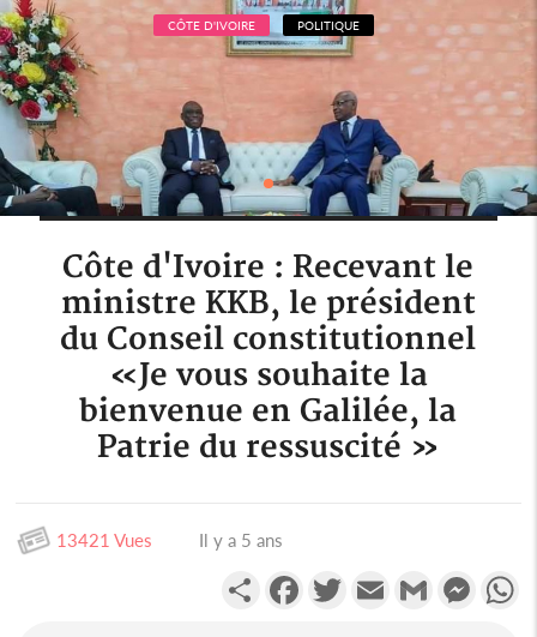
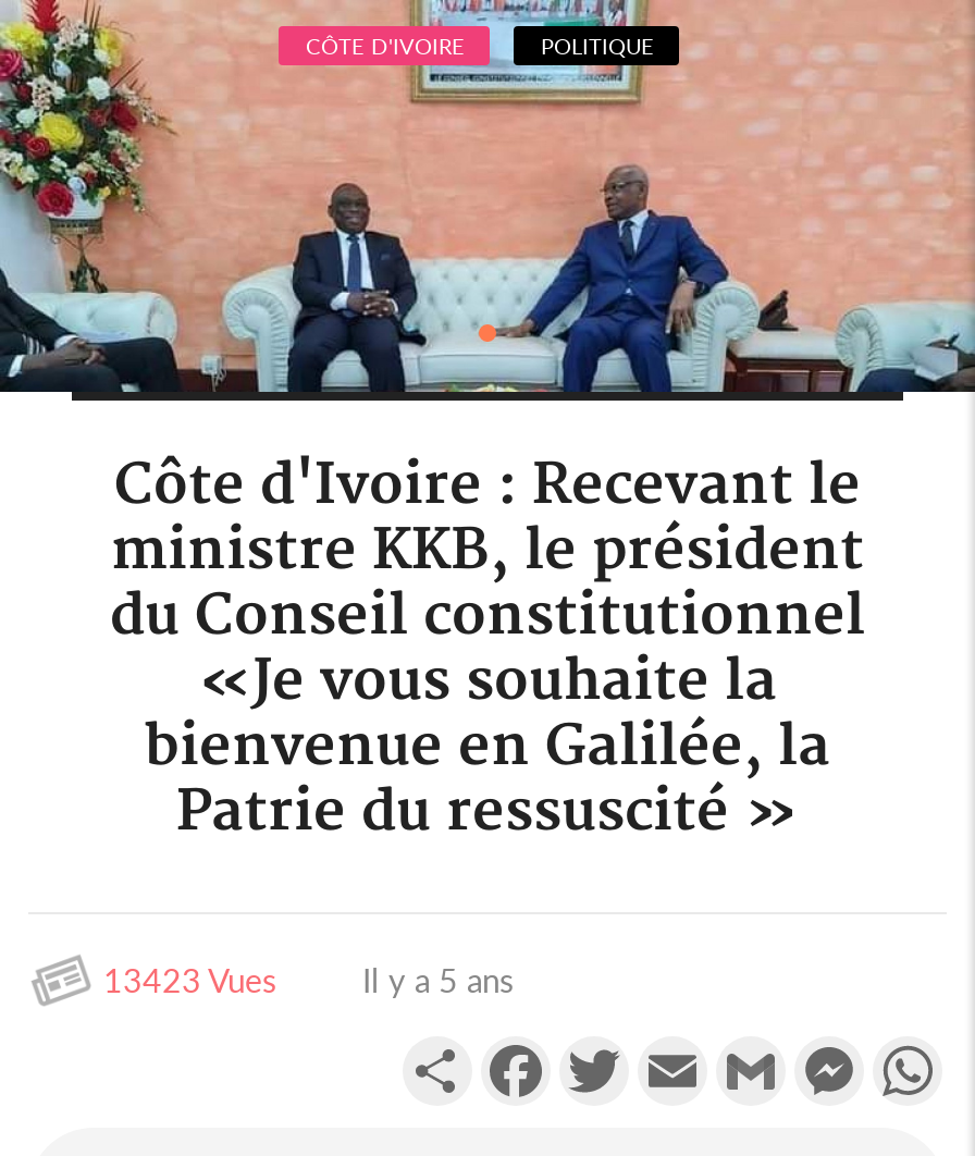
[52,529,283,551] 13421 Vues Il y a 5 ans -> [94,960,514,999] 13423 Vues Il y a 5 ans

